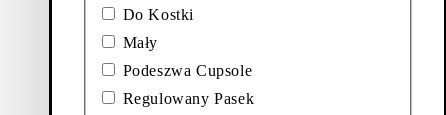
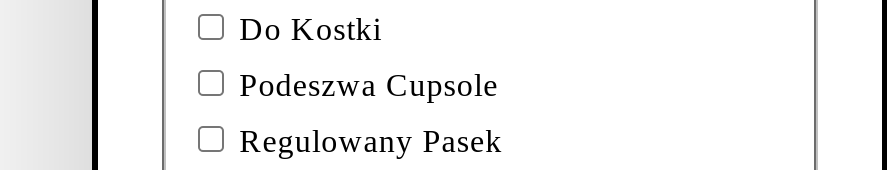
[118,34,158,51] Mały -> none

